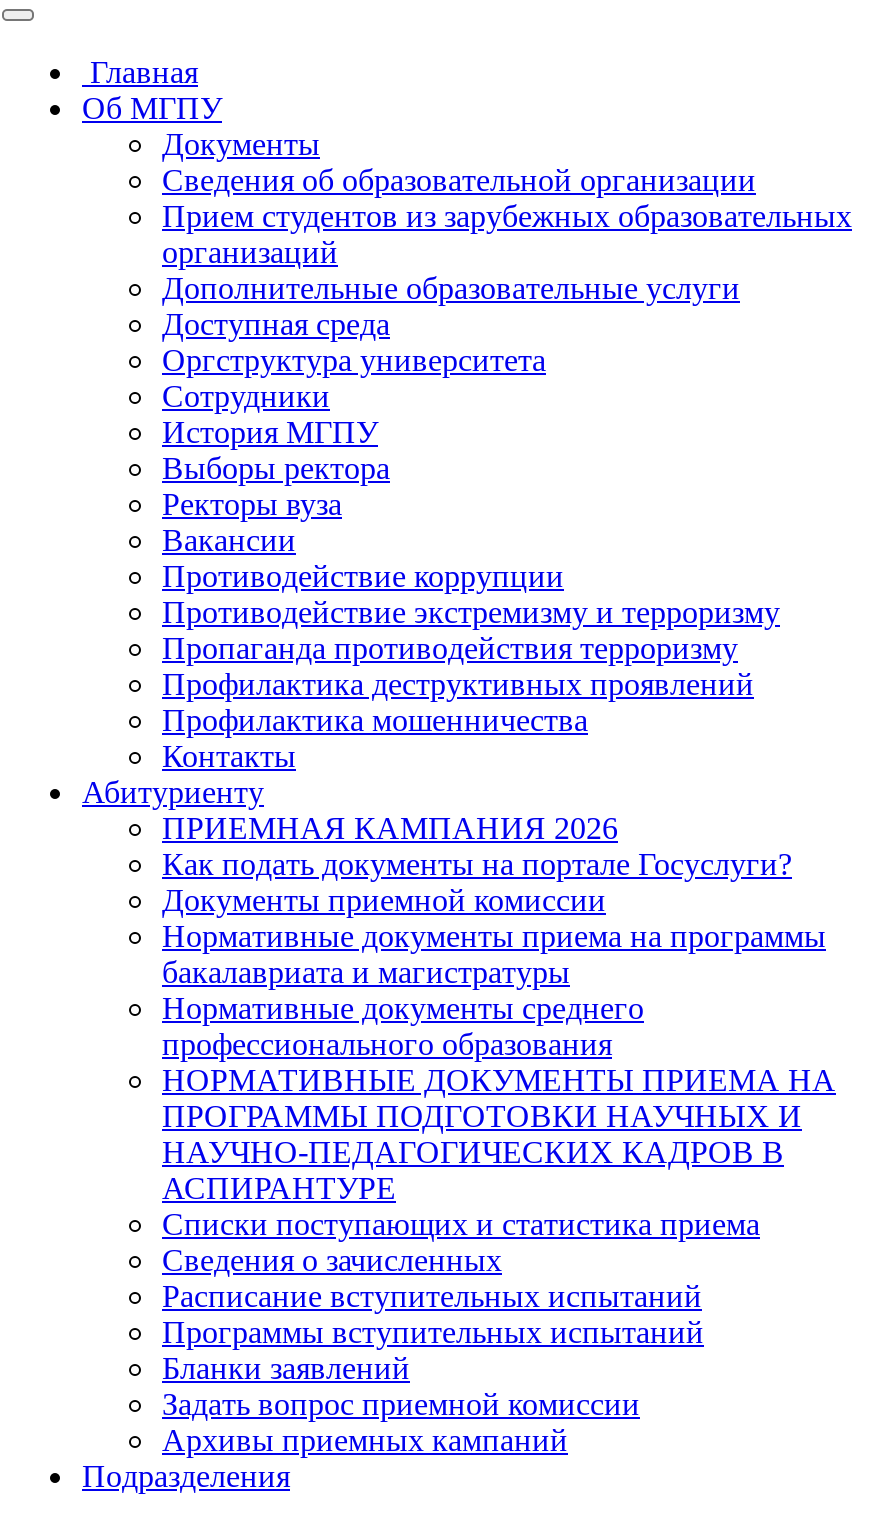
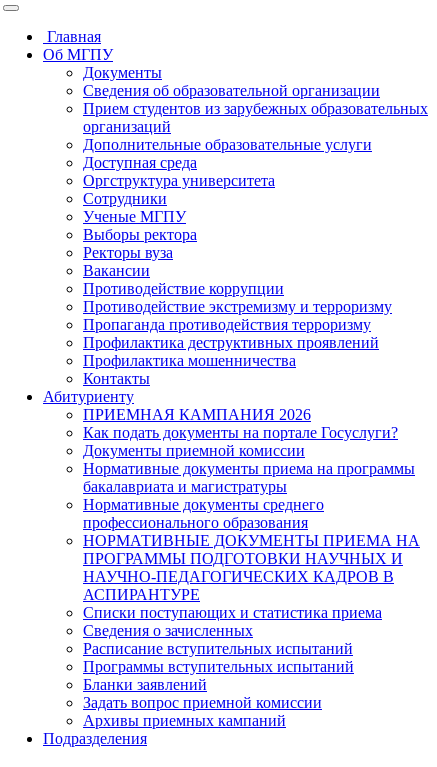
[162,415,378,449] История МГПУ -> [83,208,186,225] Ученые МГПУ

